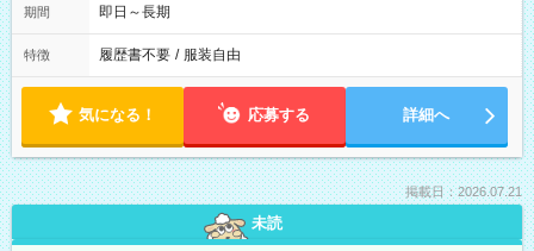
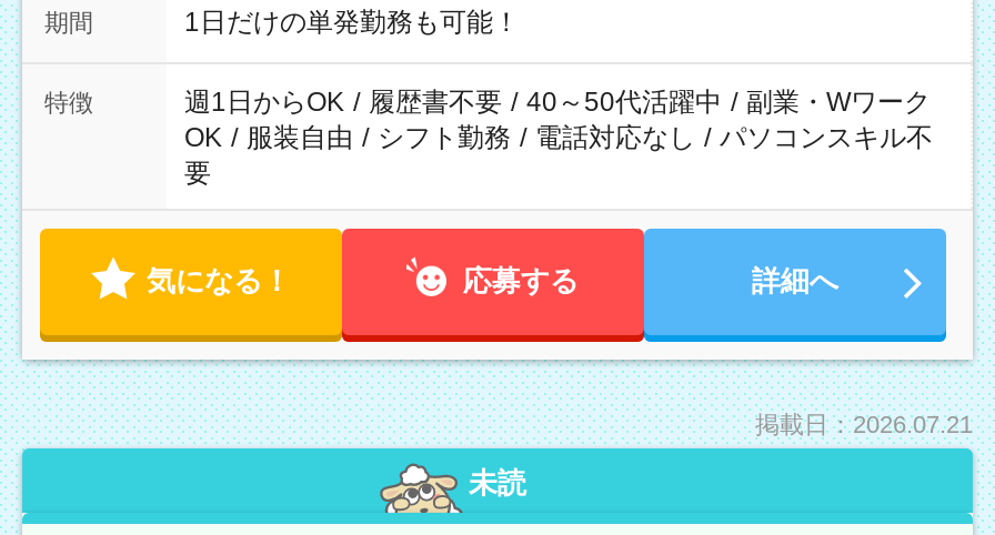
[99,4,170,20] 即日～長期 -> [184,7,520,38] 1日だけの単発勤務も可能！
[99,46,241,63] 履歴書不要 / 服装自由 -> [184,87,933,189] 週1日からOK / 履歴書不要 / 40～50代活躍中 / 副業・Wワーク | OK / 服装自由 / シフト勤務 / 電話対応なし / パソコンスキル不 | 要

